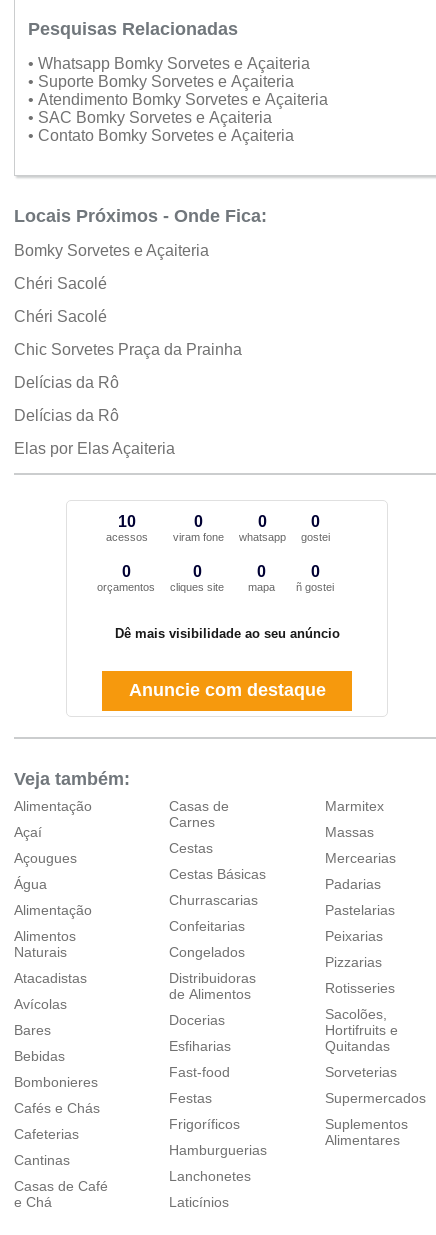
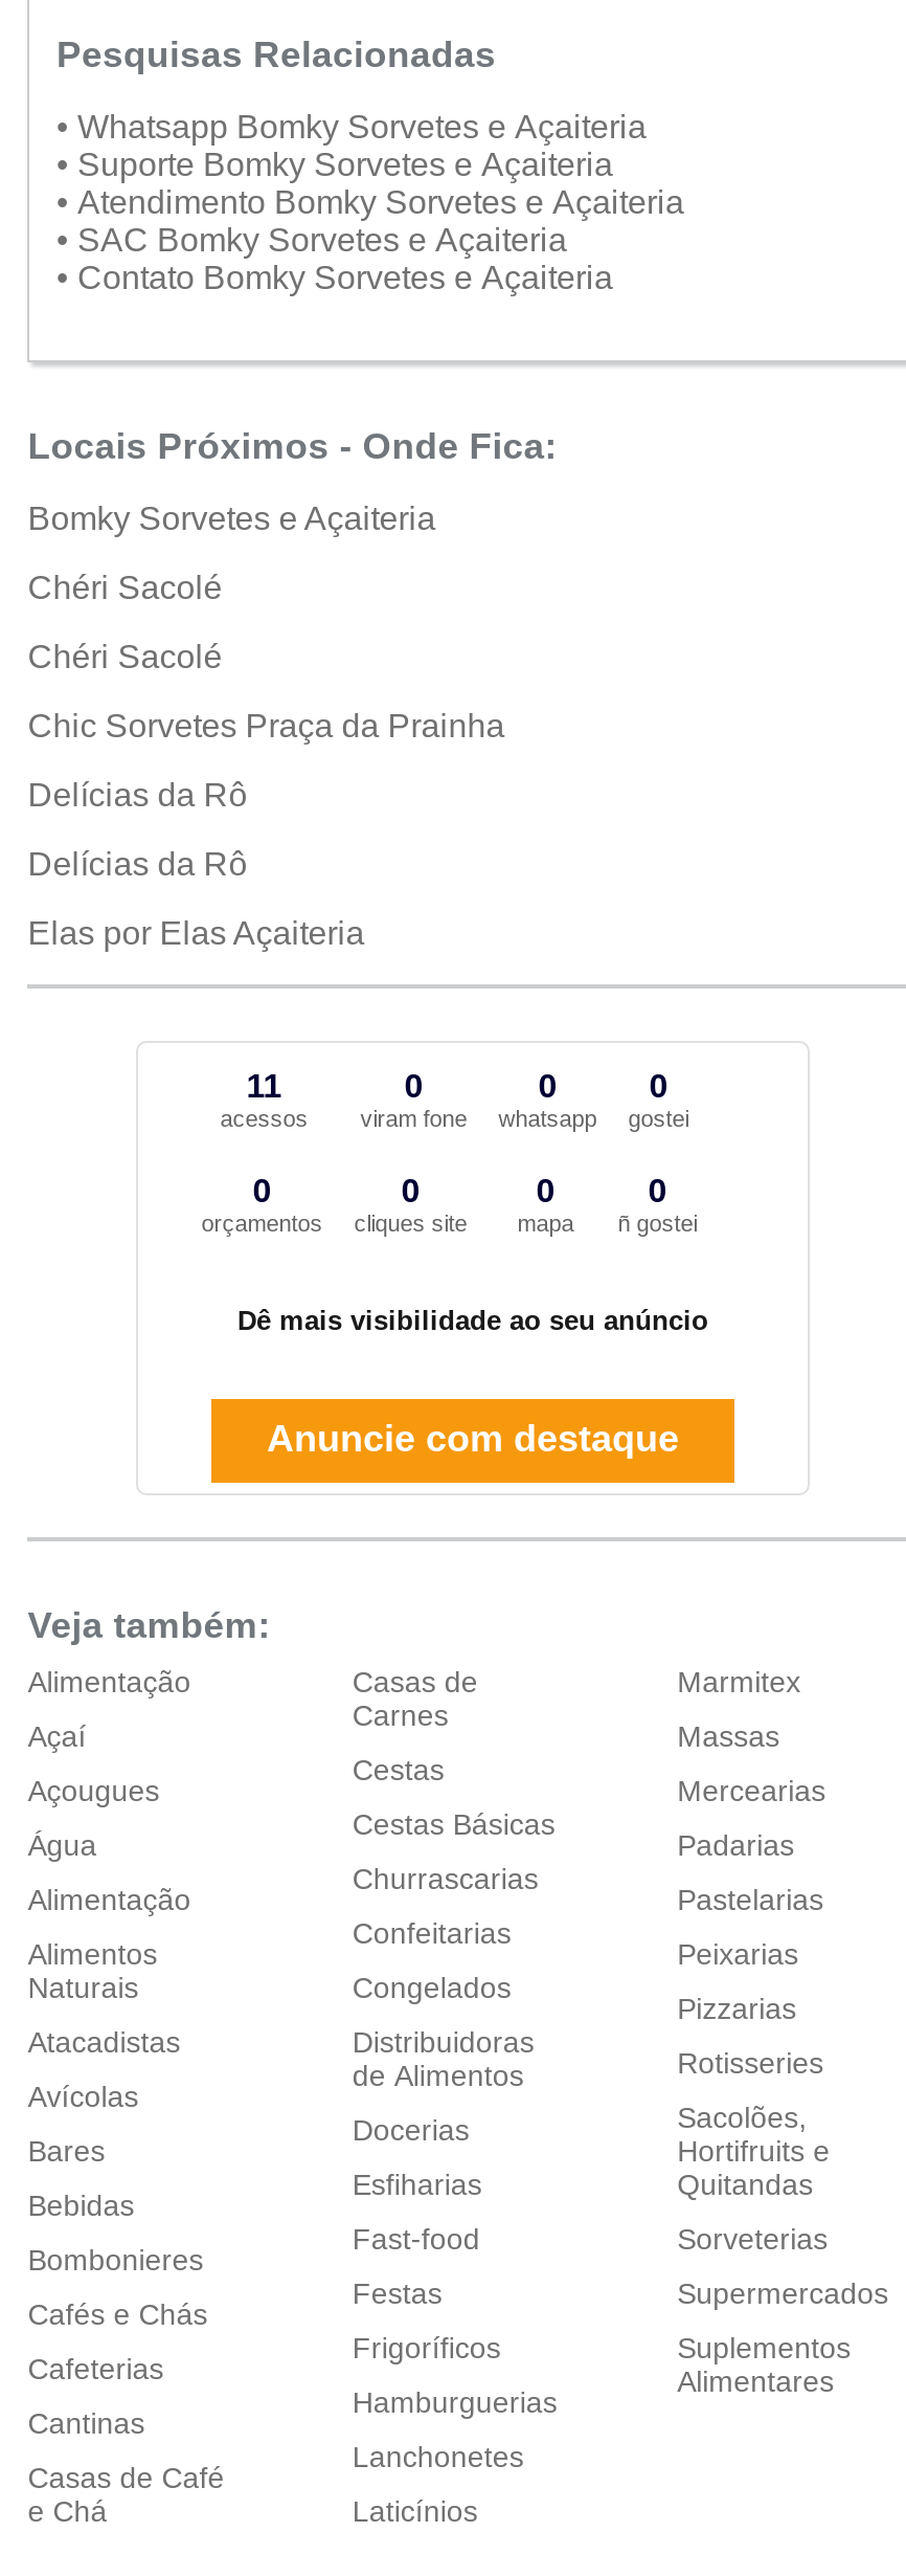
[118,513,136,530] 10 -> [246,1068,282,1103] 11

